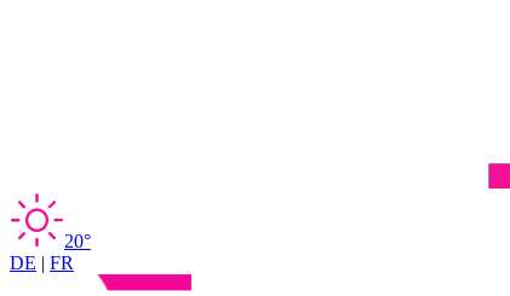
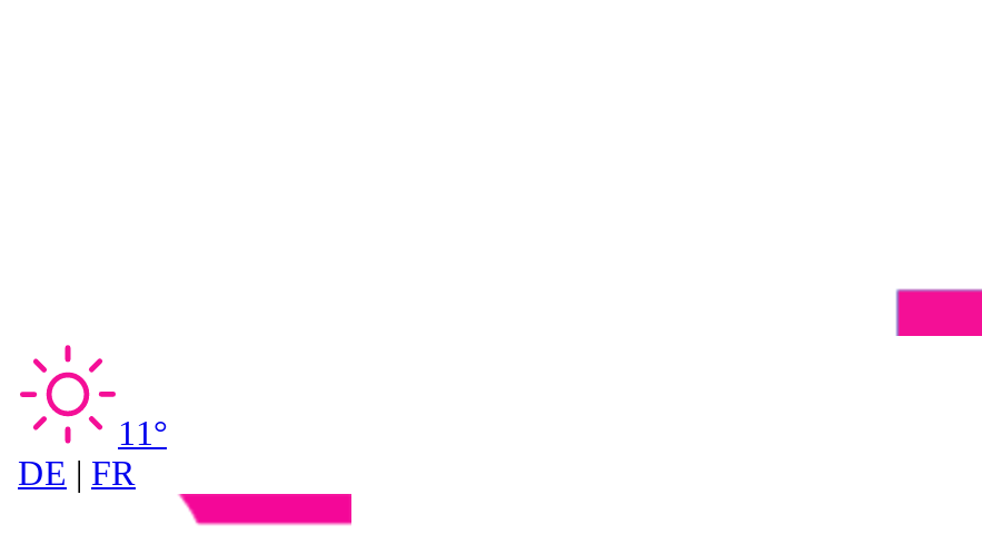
[64,231,91,251] 20° -> [118,414,167,452] 11°

